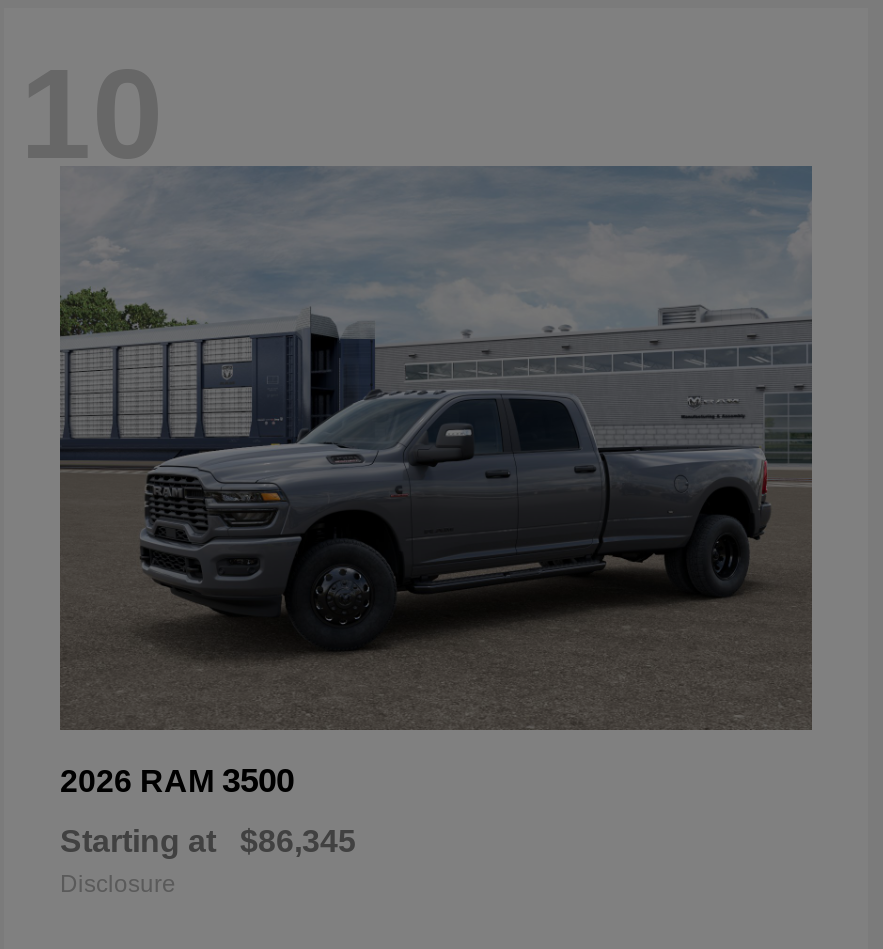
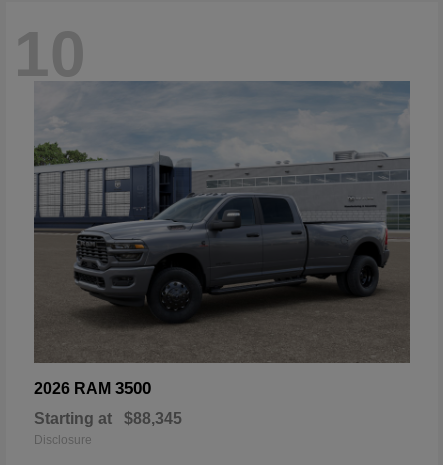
[60,825,356,859] Starting at $86,345 -> [34,410,182,427] Starting at $88,345

